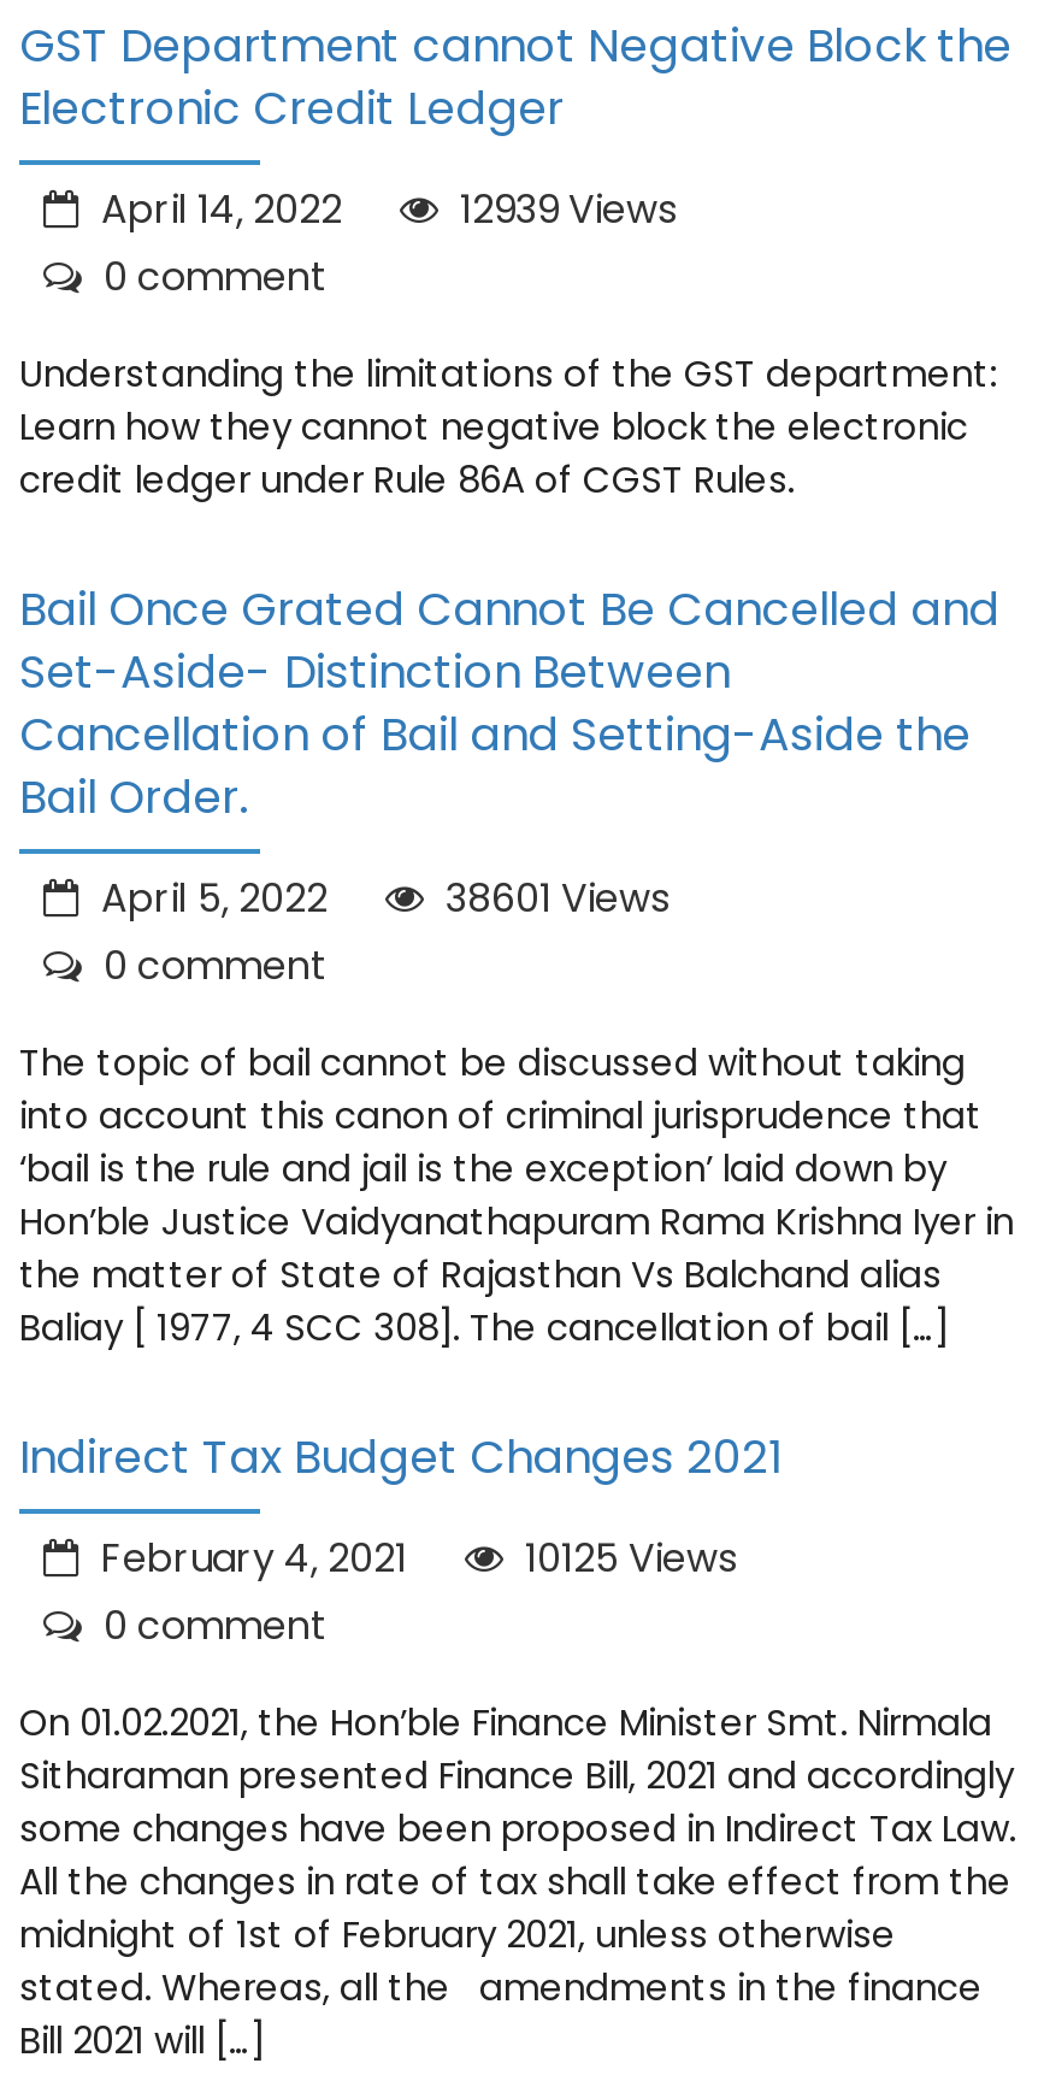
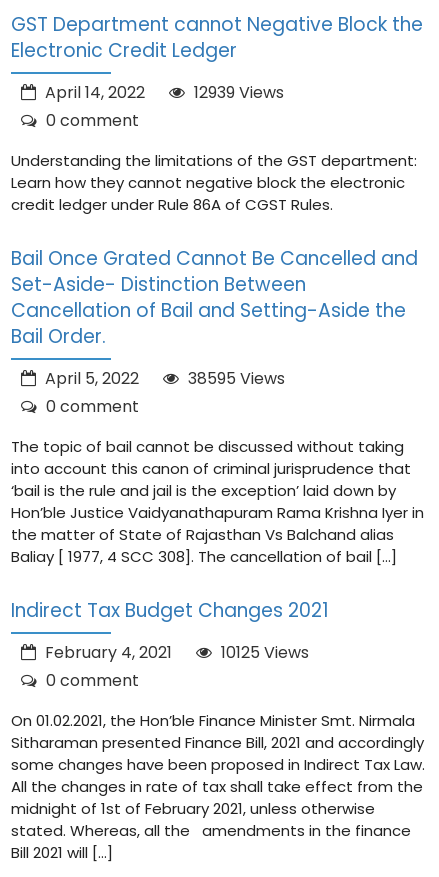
[92,871,670,926] April 5, 2022 38601 Views -> [41,367,285,390] April 5, 2022 38595 Views

